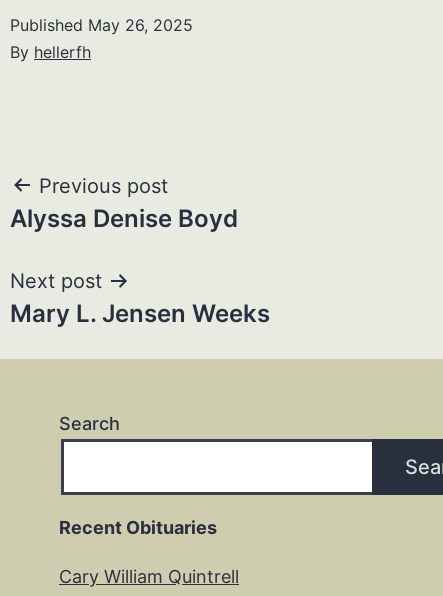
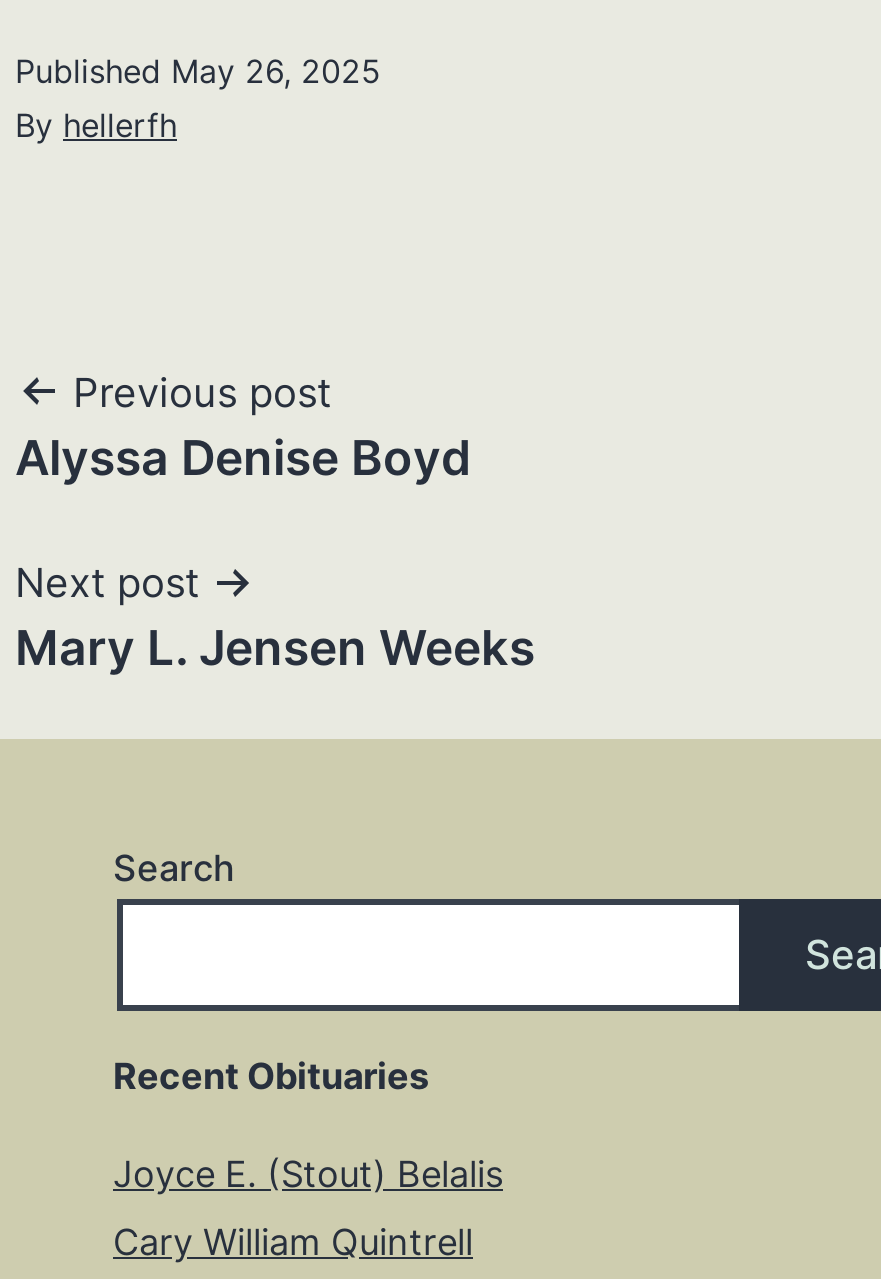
none -> [113,1152,503,1194] Joyce E. (Stout) Belalis

